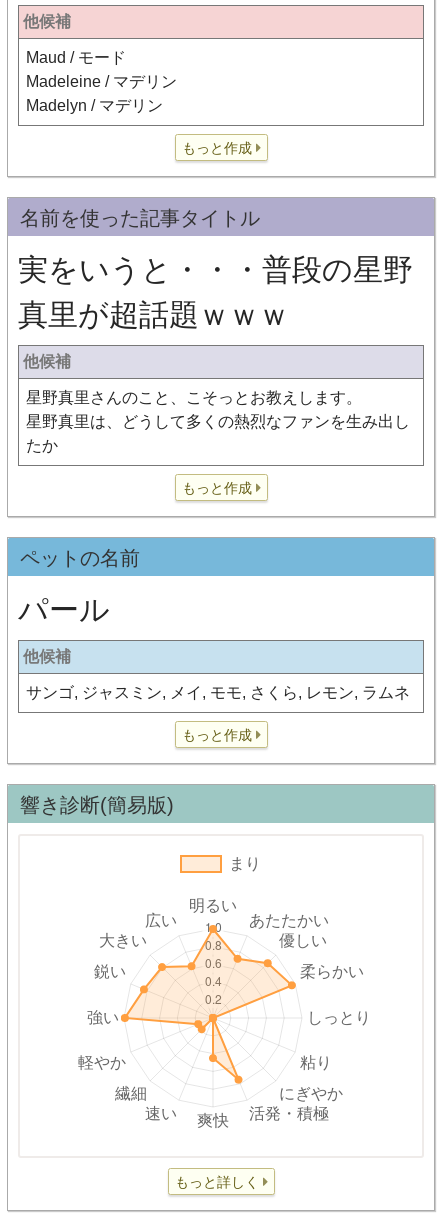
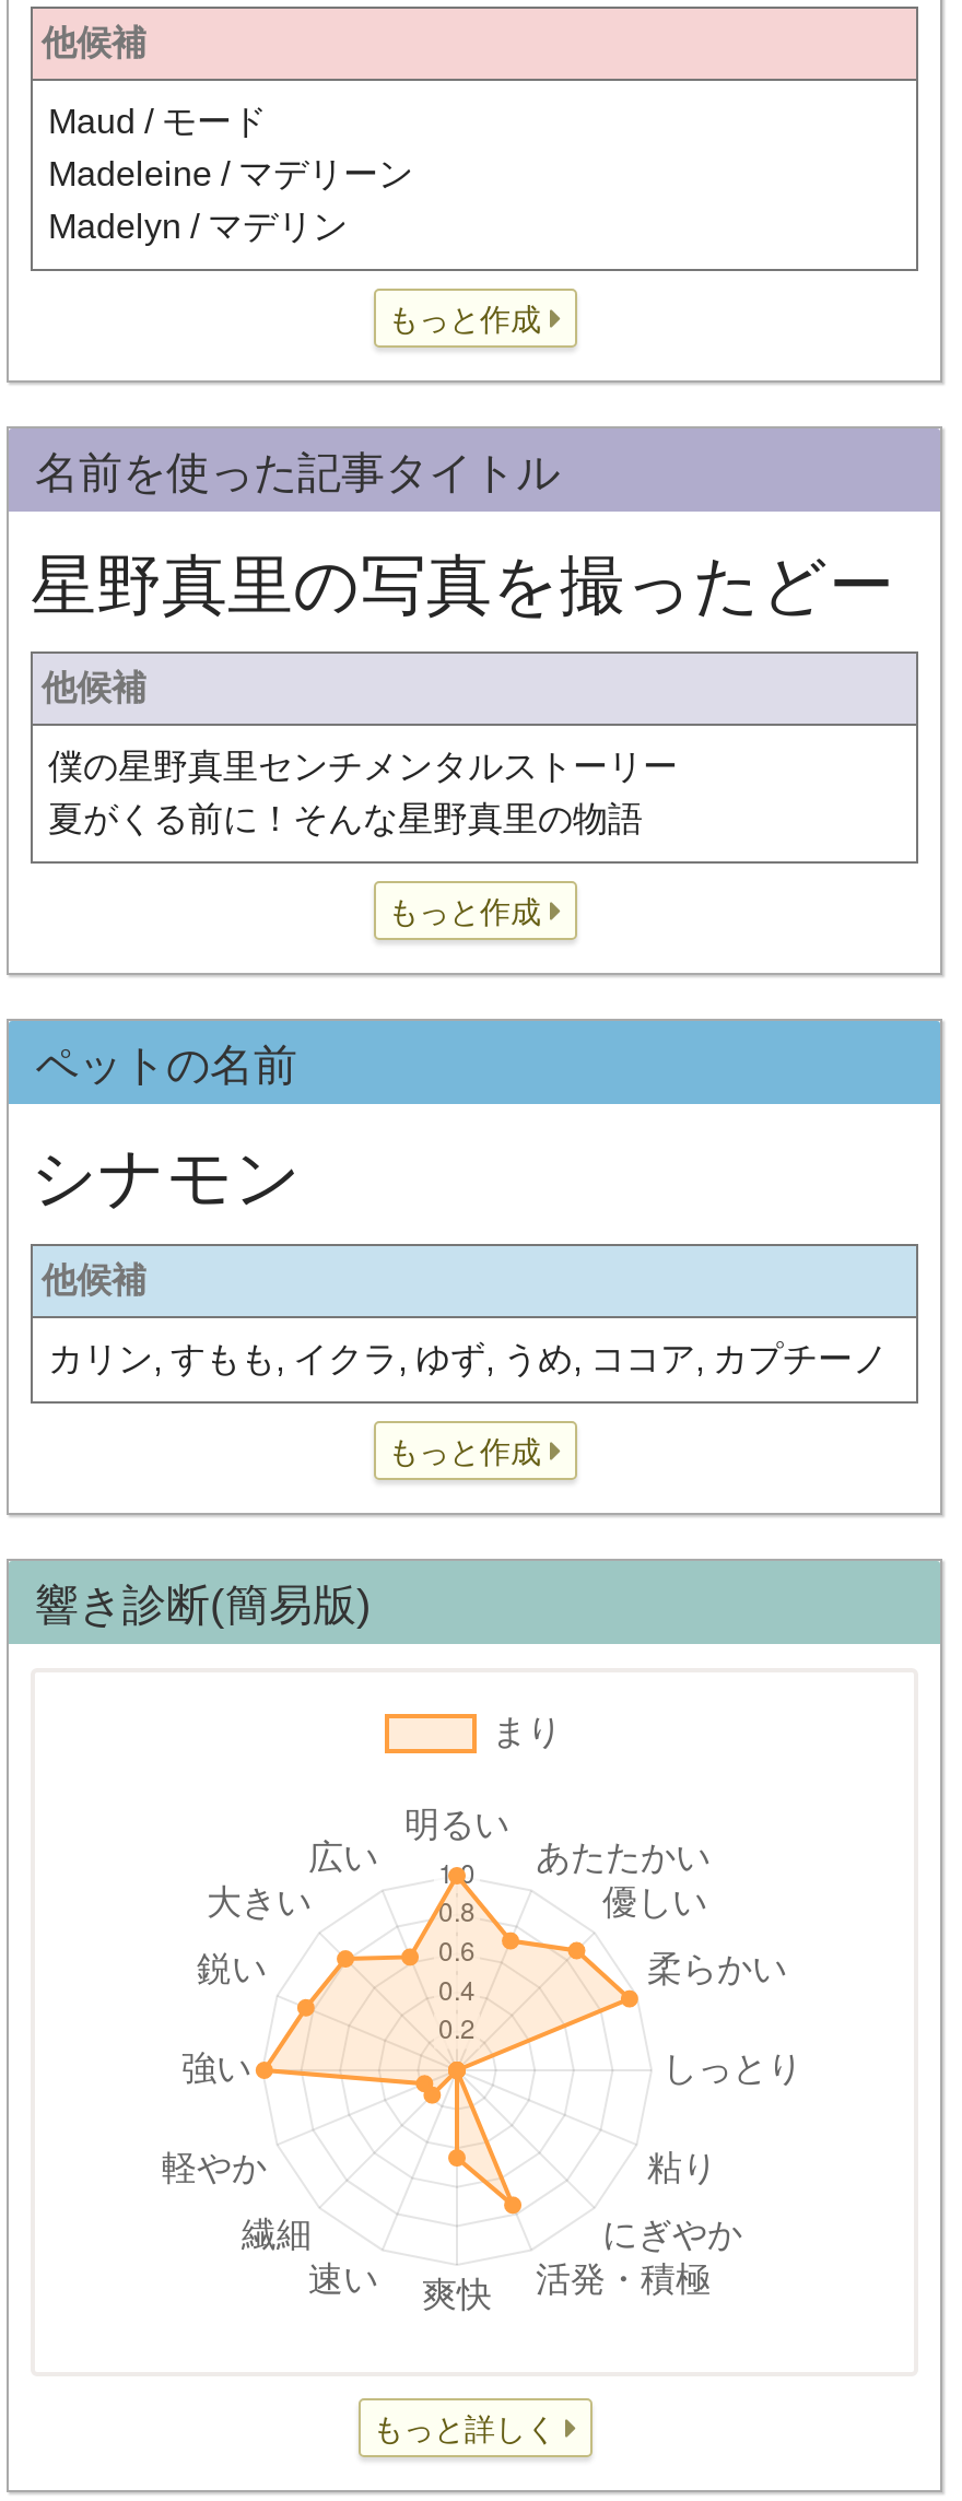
[26,73,177,90] Madeleine / マデリン -> [48,155,413,192] Madeleine / マデリーン
[18,253,413,331] 実をいうと・・・普段の星野 | 真里が超話題ｗｗｗ -> [31,549,894,621] 星野真里の写真を撮ったどー
[26,389,410,454] 星野真里さんのこと、こそっとお教えします。 | 星野真里は、どうして多くの熱烈なファンを生み出し | たか -> [48,748,678,837] 僕の星野真里センチメンタルストーリー | 夏がくる前に！そんな星野真里の物語
[18,593,110,626] パール -> [31,1141,302,1213] シナモン
[26,684,410,701] サンゴ, ジャスミン, メイ, モモ, さくら, レモン, ラムネ -> [48,1340,888,1377] カリン, すもも, イクラ, ゆず, うめ, ココア, カプチーノ

